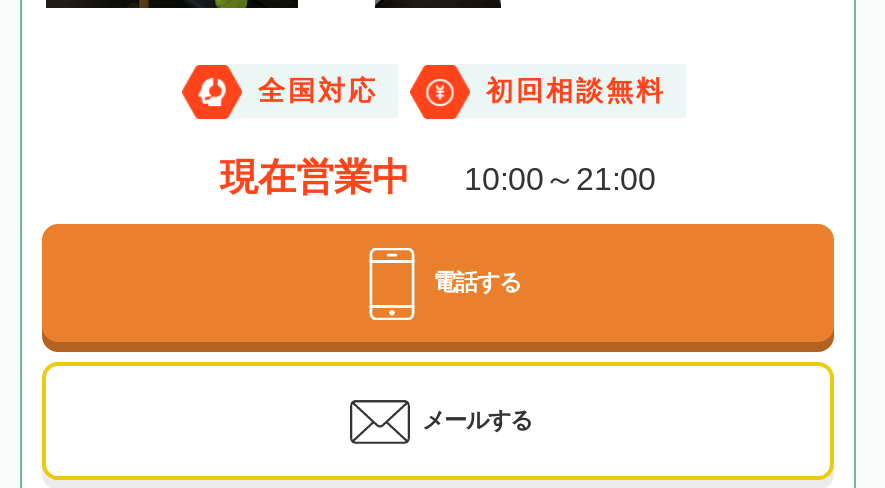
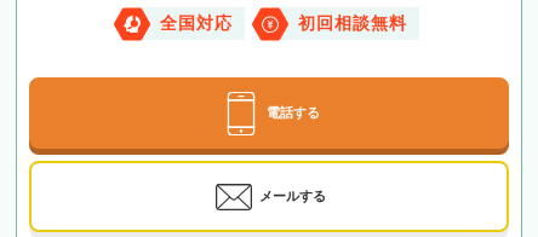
[220,156,656,198] 現在営業中 | 10:00～21:00 -> none

